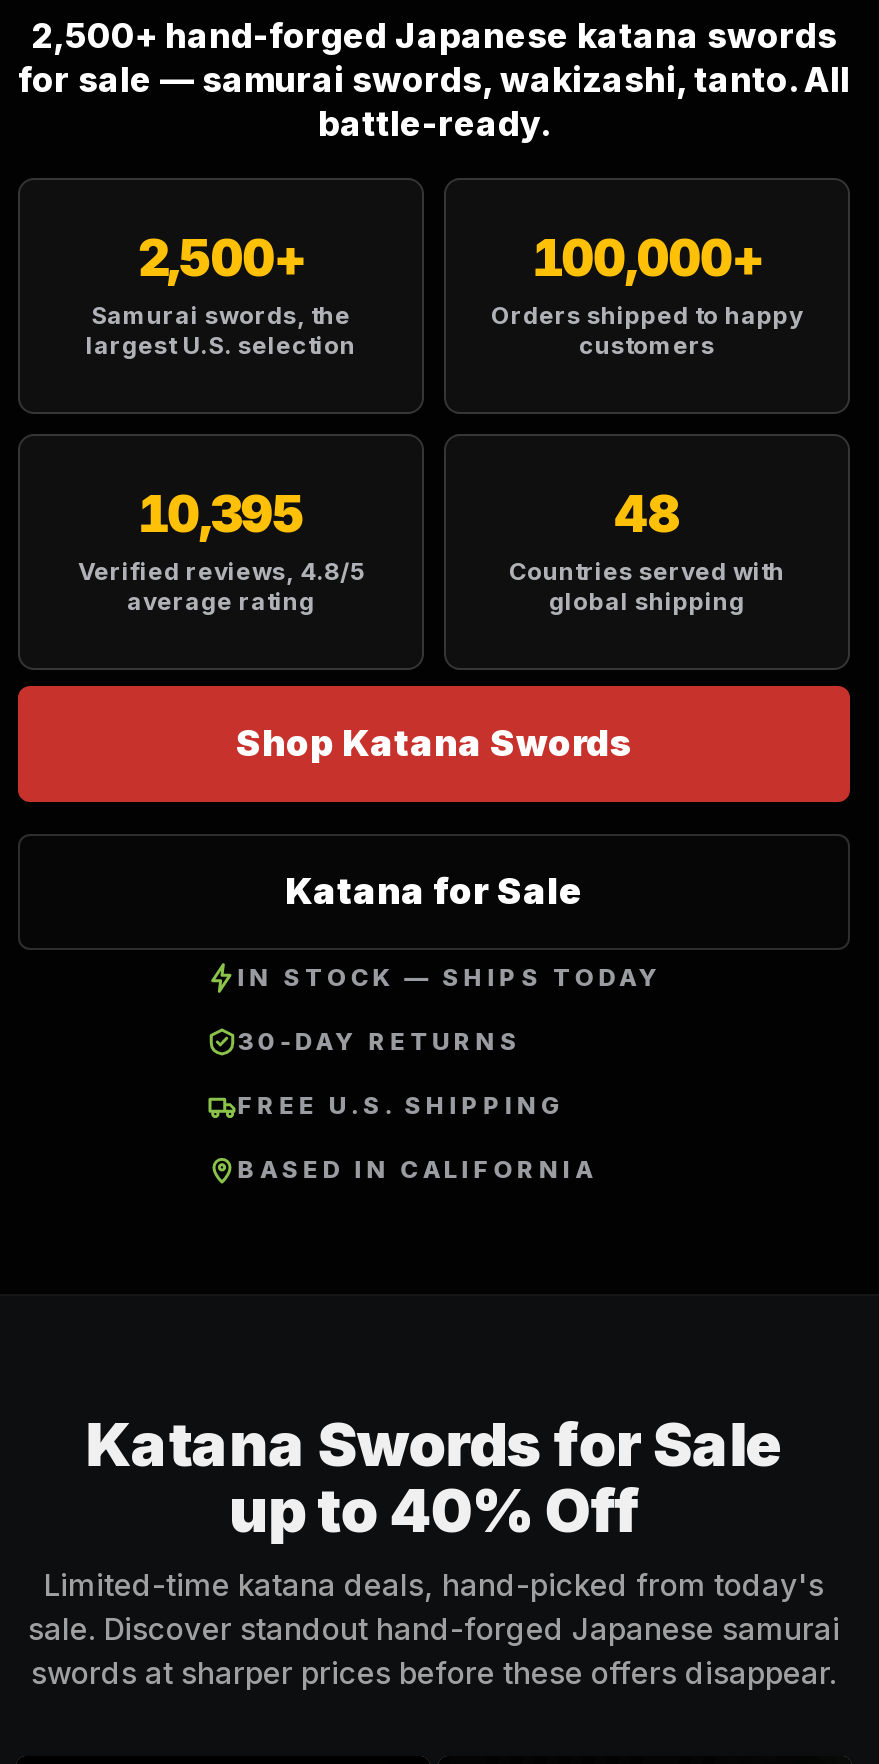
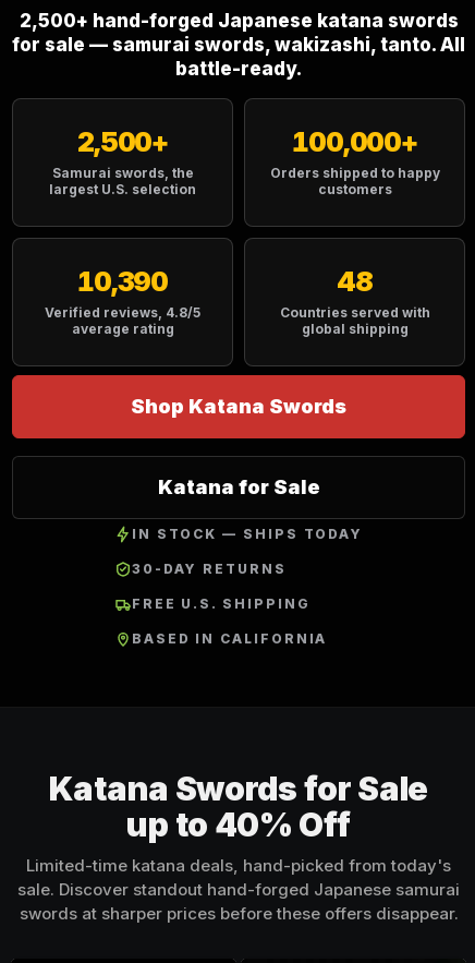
[138,483,304,543] 10,395 -> [77,264,168,297] 10,390

